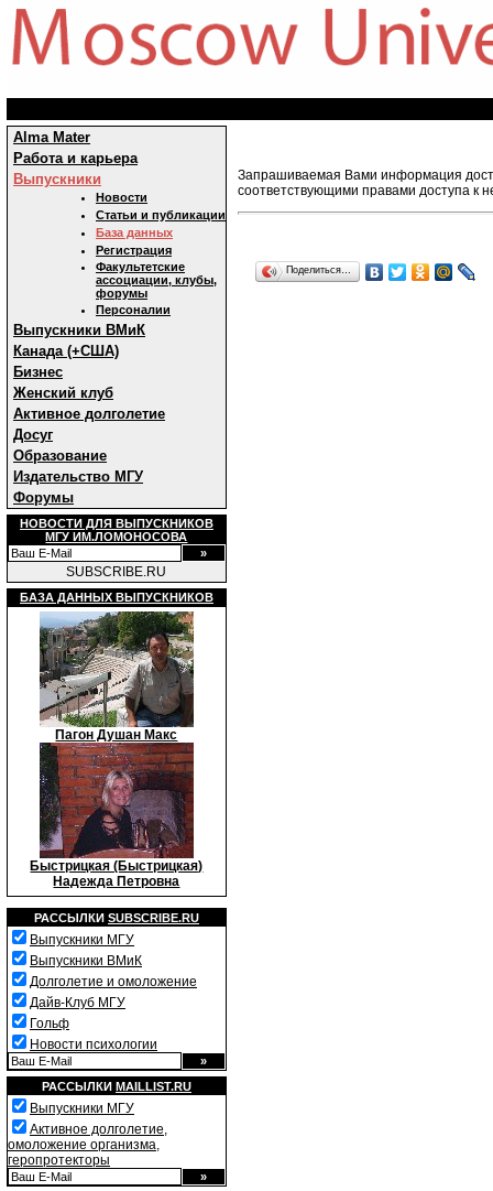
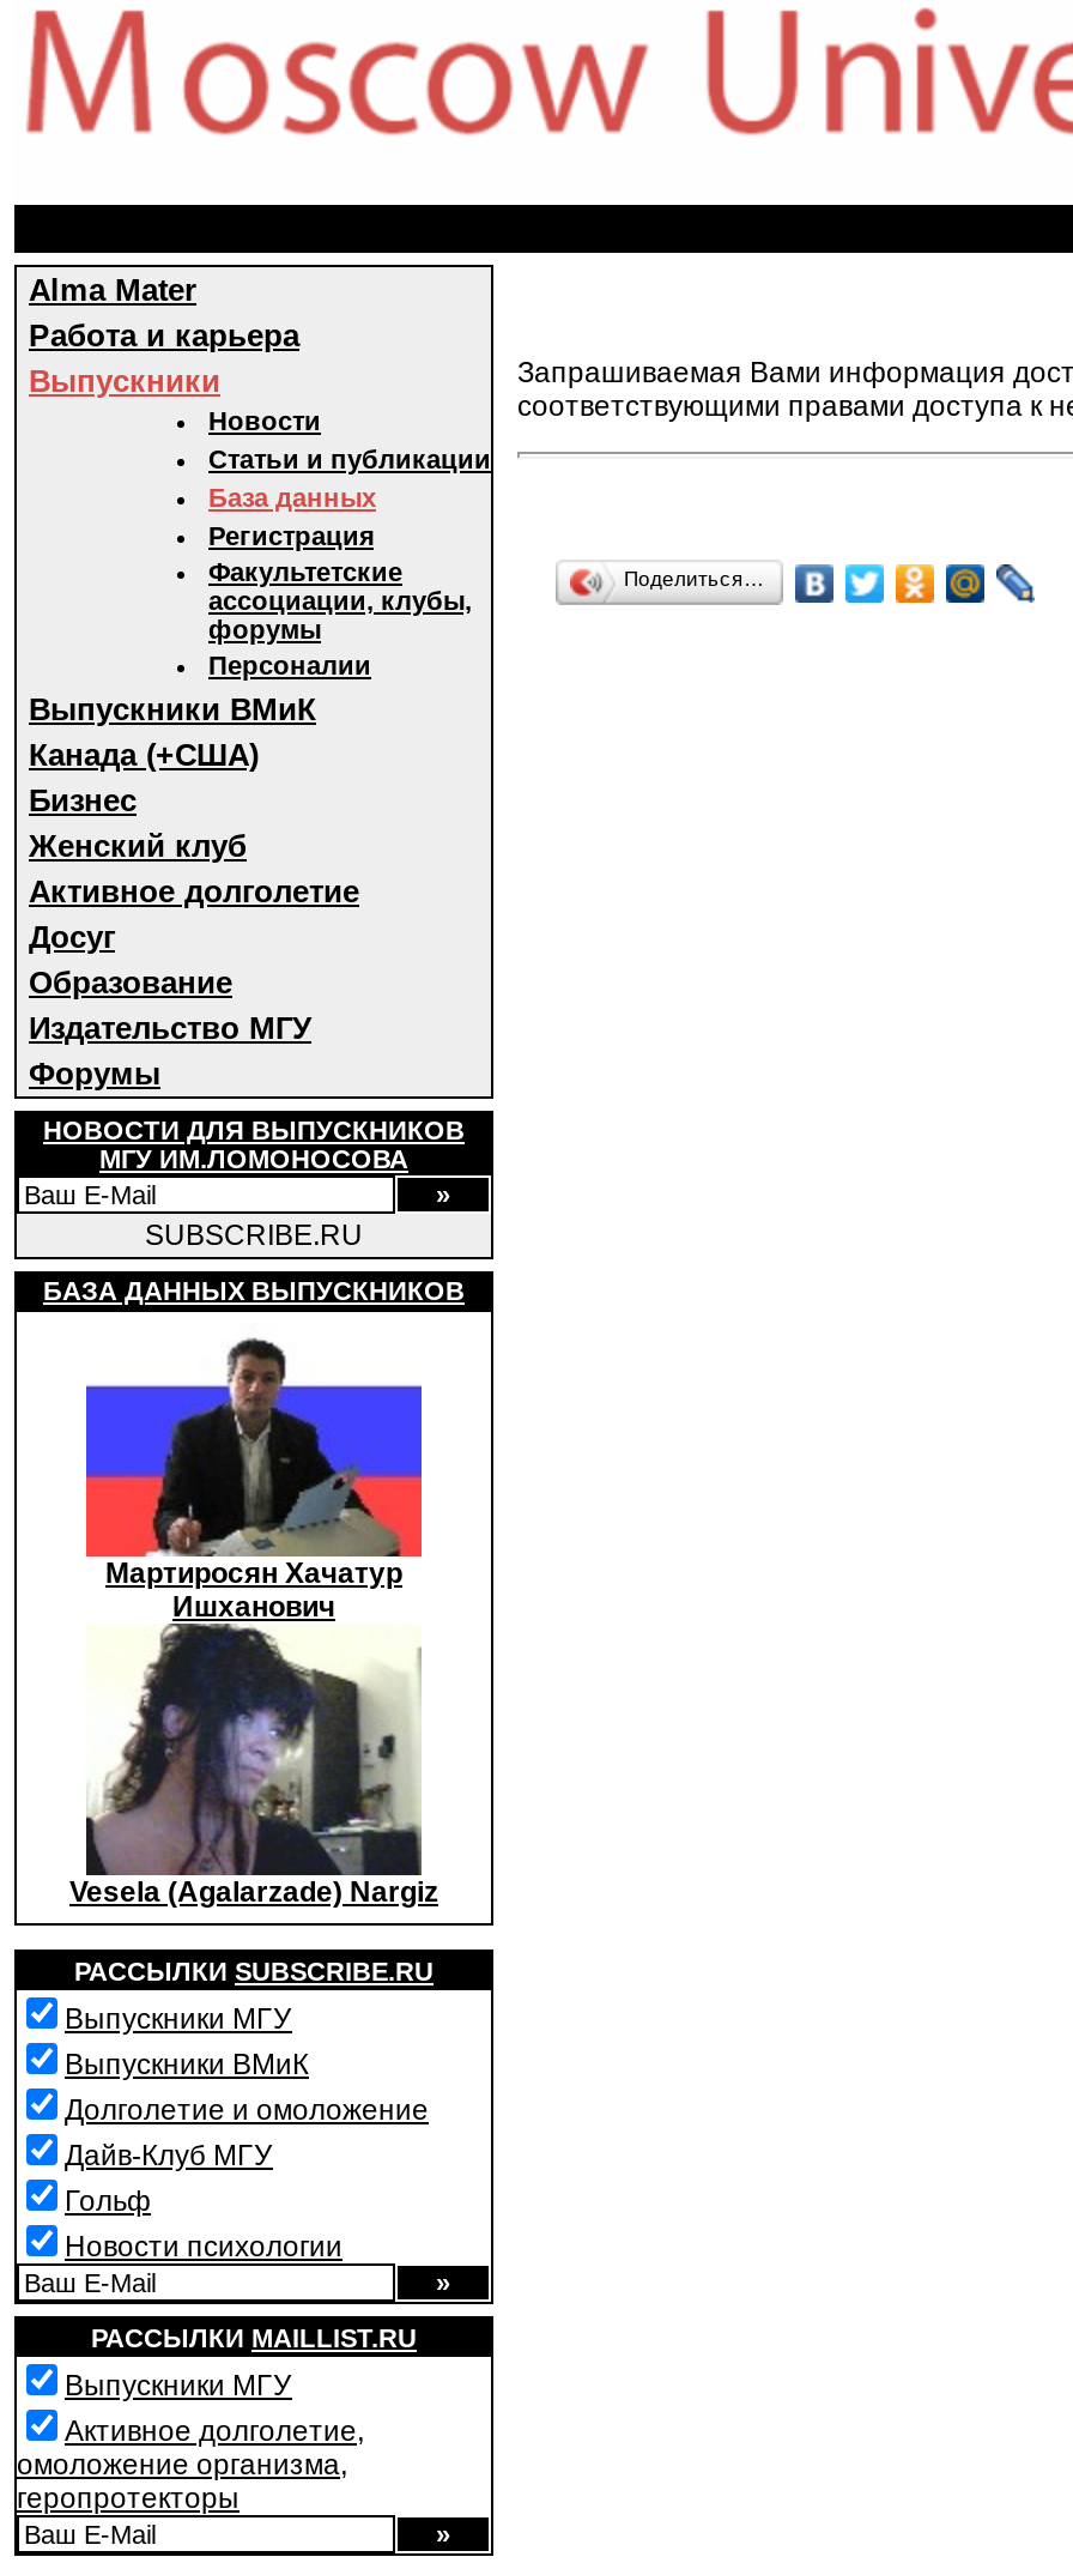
[39,610,195,743] [image] | Пагон Душан Макс -> [84,1322,424,1624] [image] | Мартиросян Хачатур | Ишханович
[30,751,203,889] [image] | Быстрицкая (Быстрицкая) | Надежда Петровна -> [69,1626,438,1909] [image] | Vesela (Agalarzade) Nargiz

